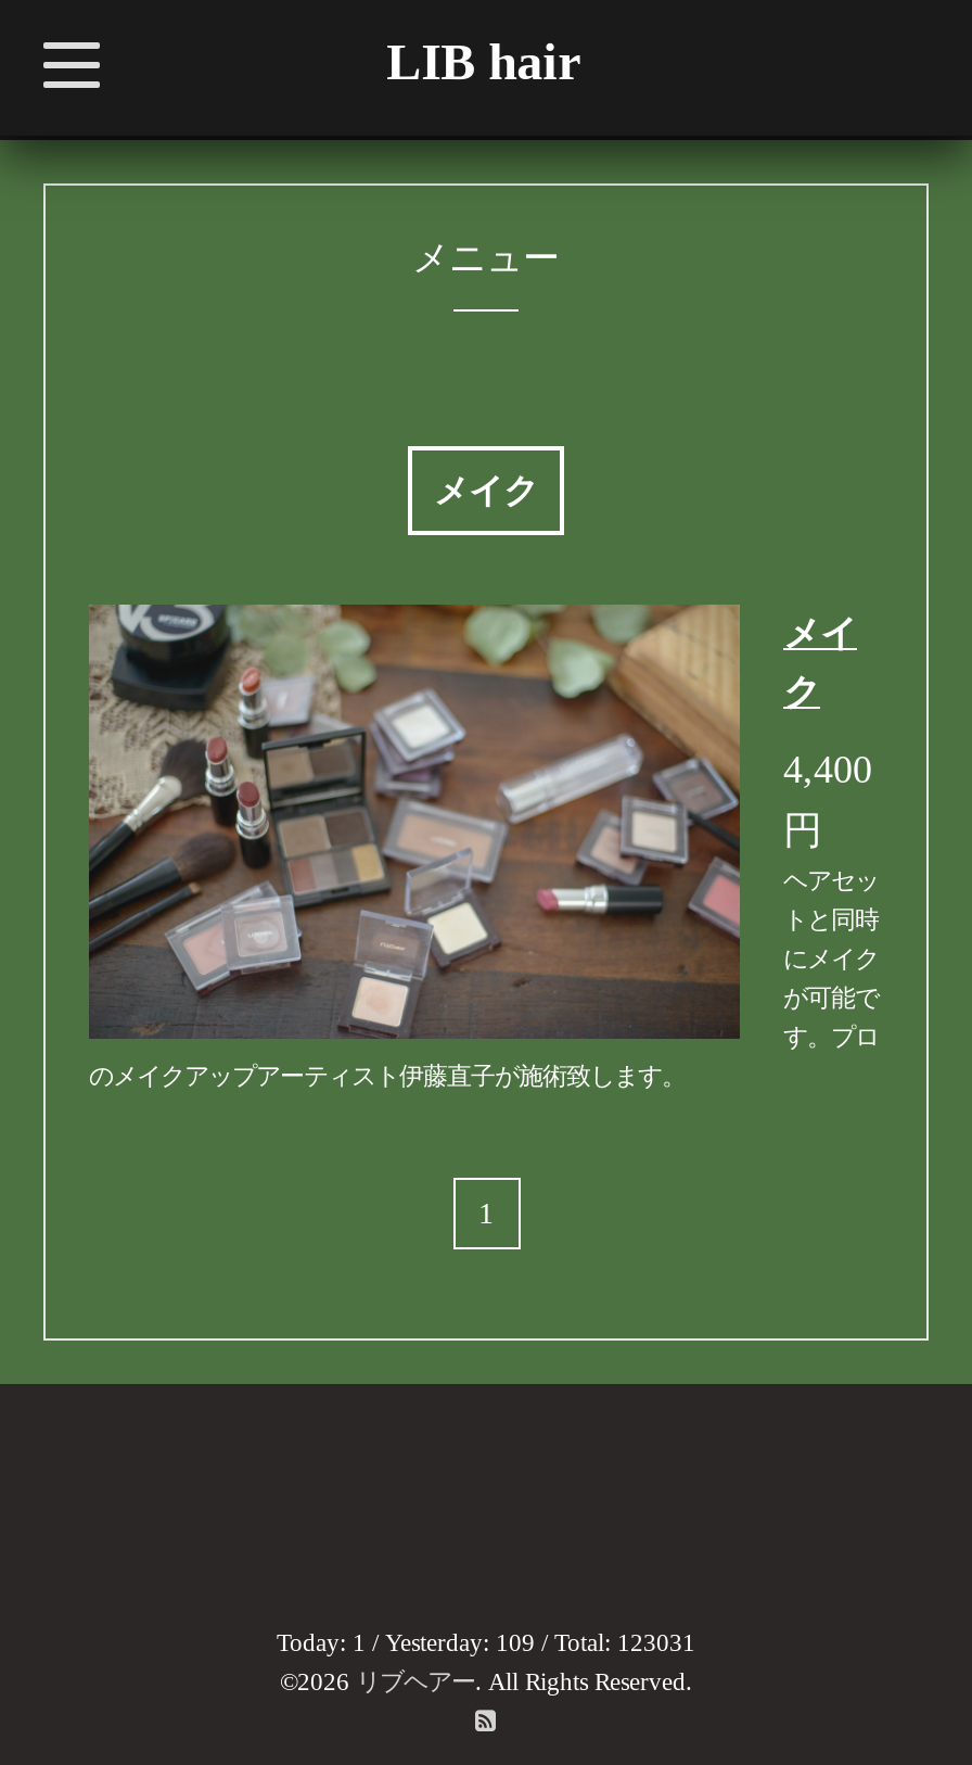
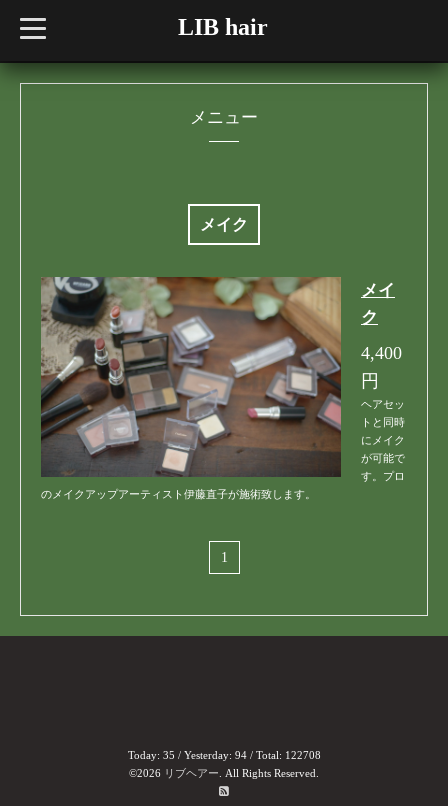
[277,1629,695,1655] Today: 1 / Yesterday: 109 / Total: 123031 -> [127,749,320,761] Today: 35 / Yesterday: 94 / Total: 122708

